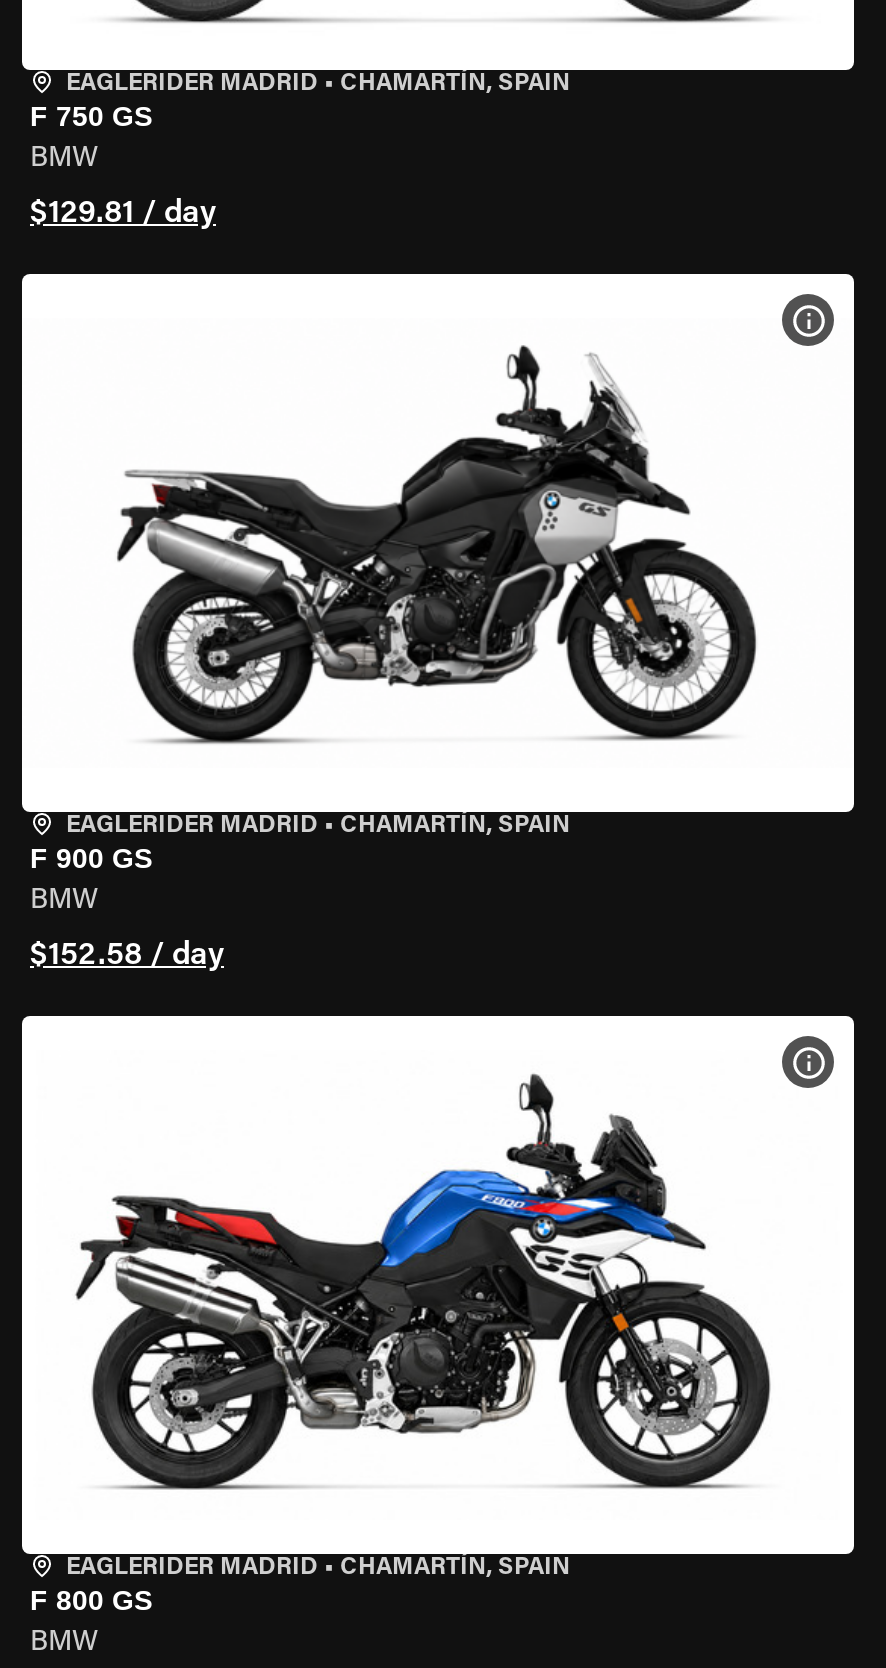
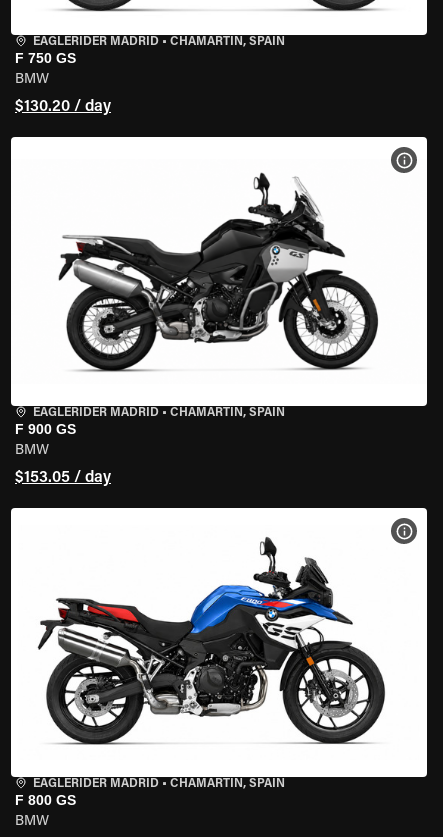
[30,198,216,230] $129.81 / day -> [15,99,111,115] $130.20 / day
[30,940,224,972] $152.58 / day -> [15,470,111,486] $153.05 / day

